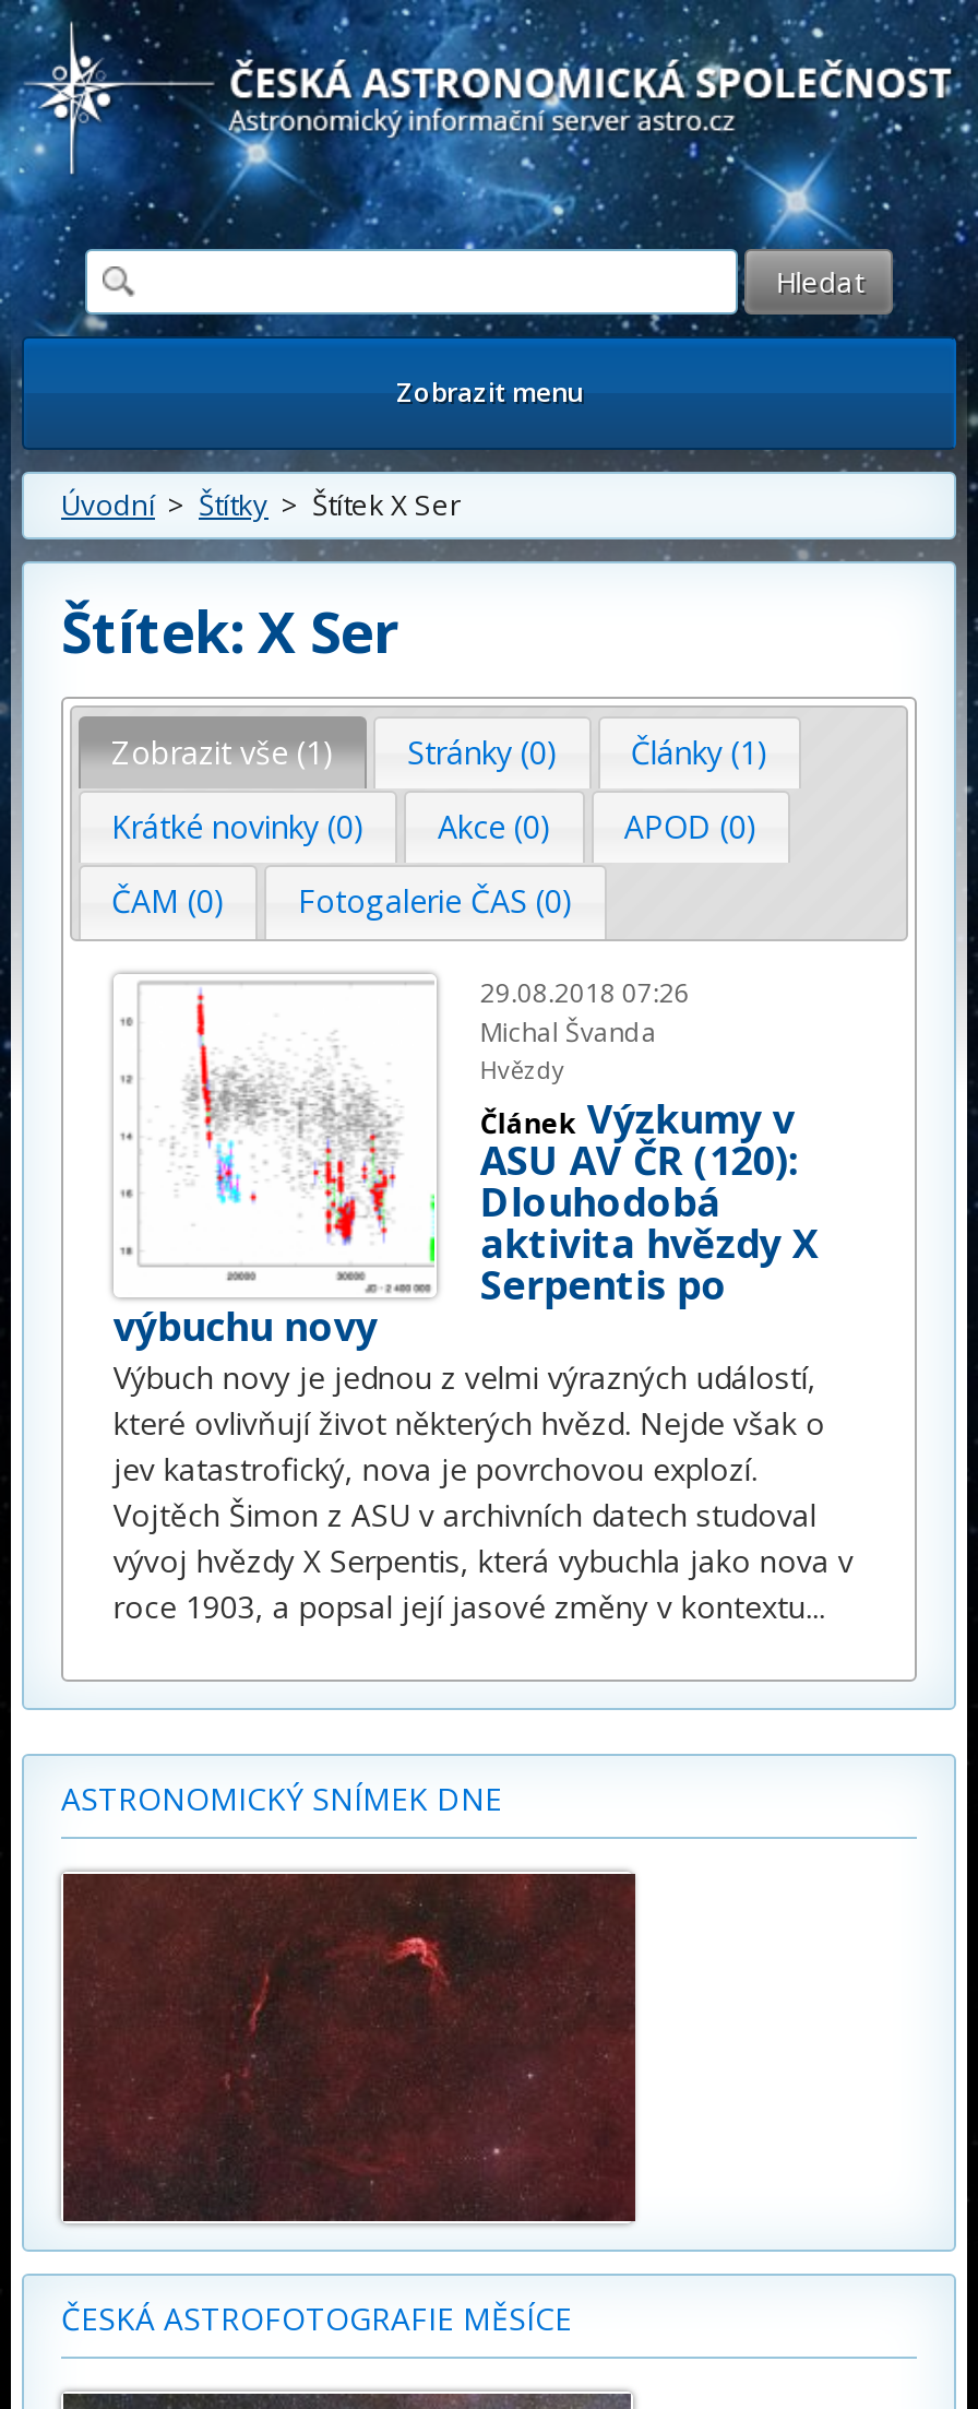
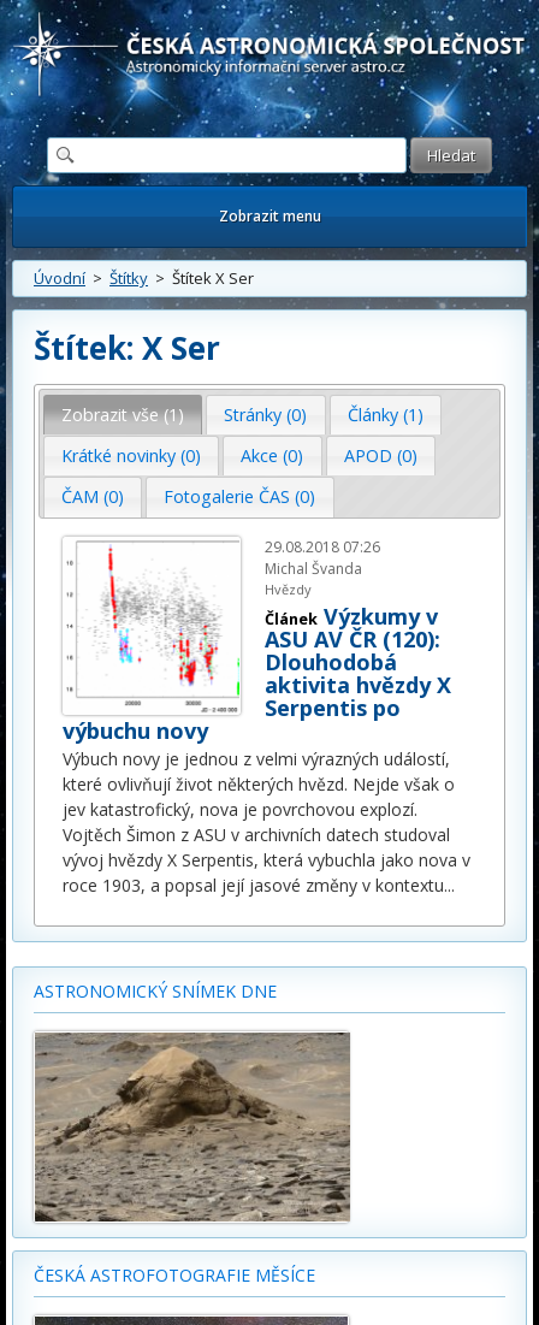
[63,1874,635,2221] [image] -> [35,1033,350,1222] [image]

